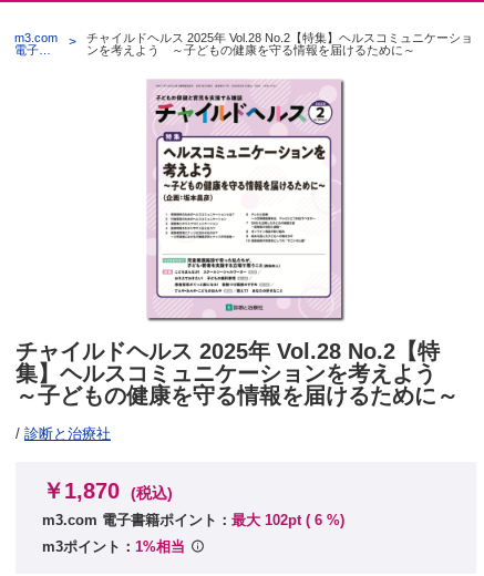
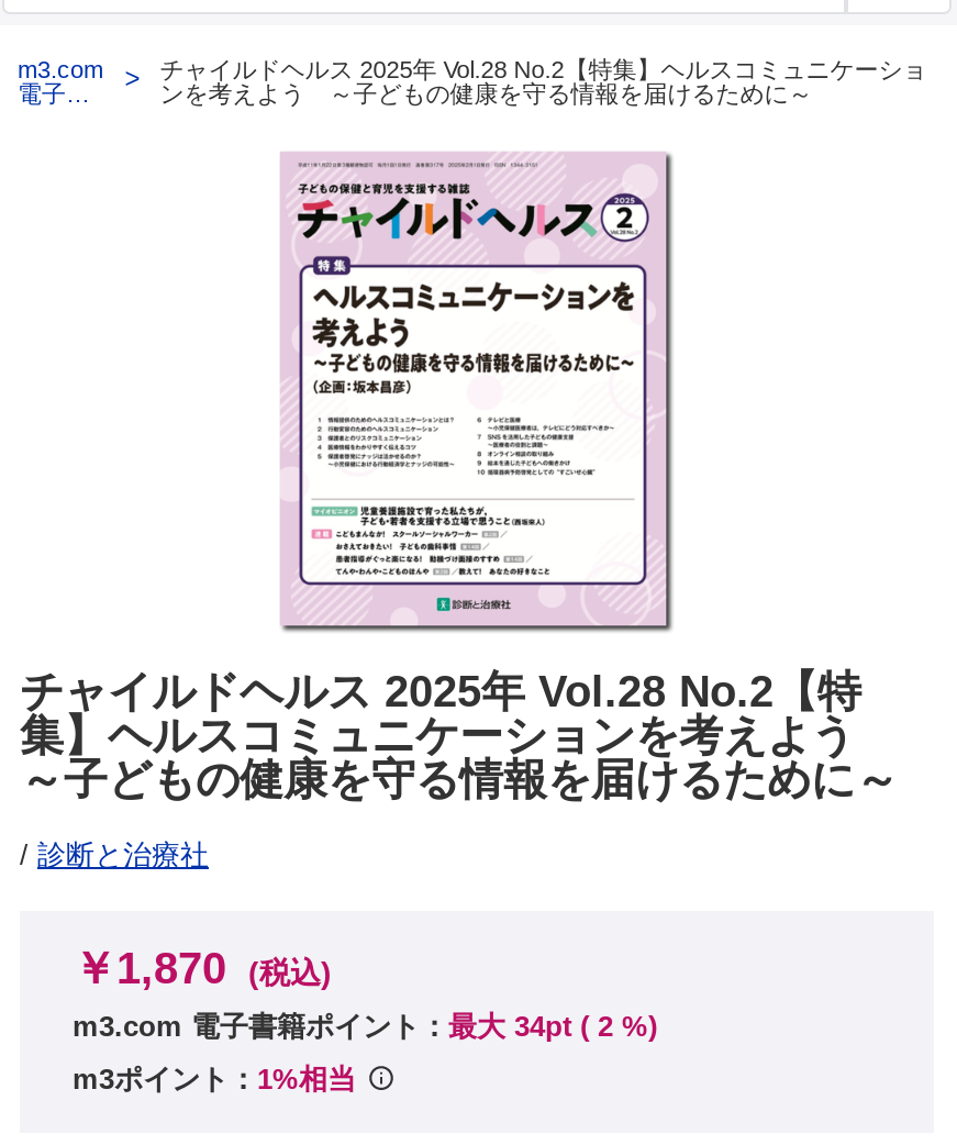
[42,512,344,528] m3.com 電子書籍ポイント：最大 102pt (6%) -> [73,1010,657,1043] m3.com 電子書籍ポイント：最大 34pt (2%)

